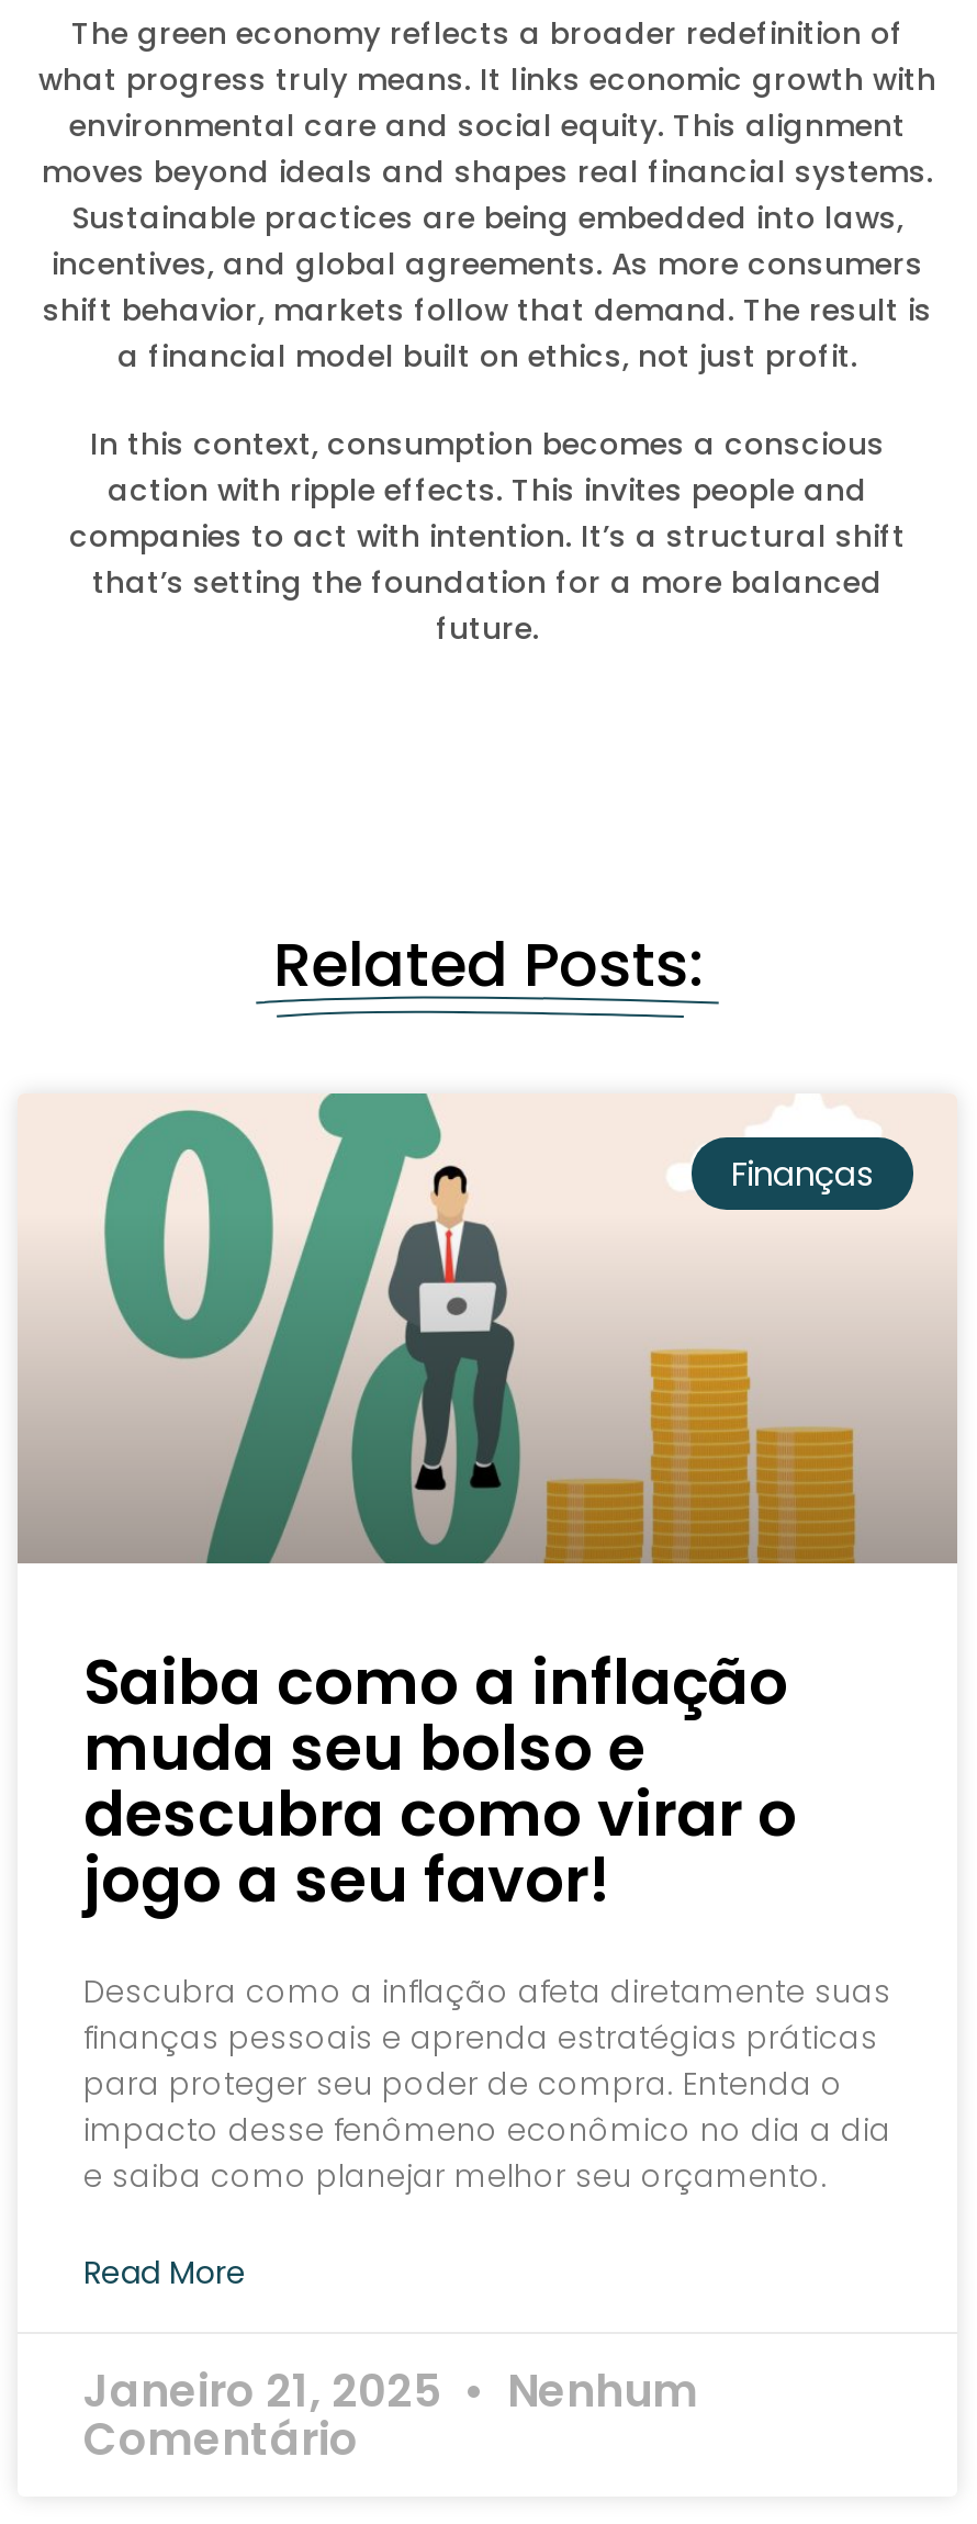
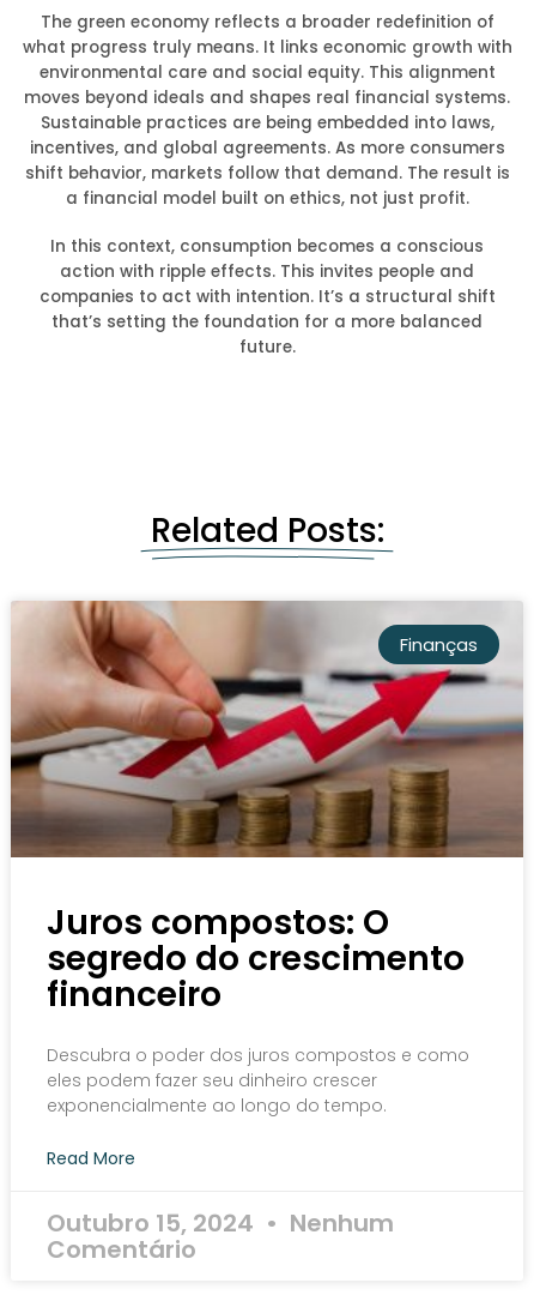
[20,1091,955,1923] [image] | Saiba como a inflação | muda seu bolso e | descubra como virar o | jogo a seu favor! -> [11,600,523,1018] [image] | Juros compostos: O | segredo do crescimento | financeiro
[83,1969,891,2198] Descubra como a inflação afeta diretamente suas | finanças pessoais e aprenda estratégias práticas | para proteger seu poder de compra. Entenda o | impacto desse fenômeno econômico no dia a dia | e saiba como planejar melhor seu orçamento. -> [47,1043,469,1117] Descubra o poder dos juros compostos e como | eles podem fazer seu dinheiro crescer | exponencialmente ao longo do tempo.
[83,2360,698,2422] Janeiro 21, 2025 Nenhum -> [47,1206,394,1240] Outubro 15, 2024 Nenhum

